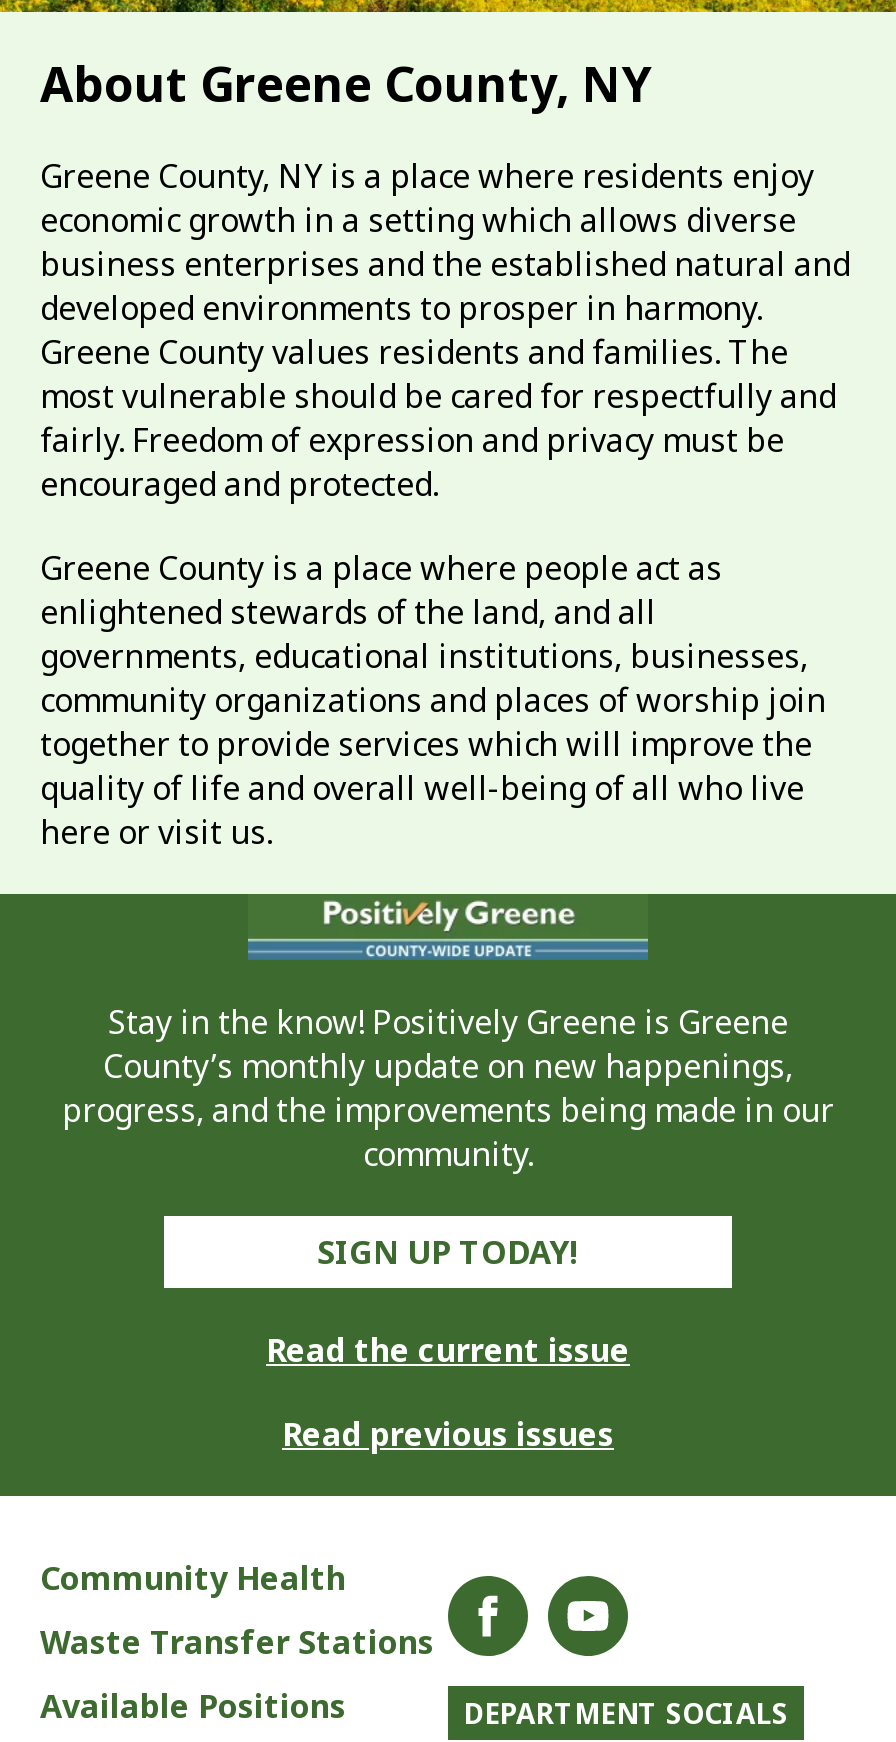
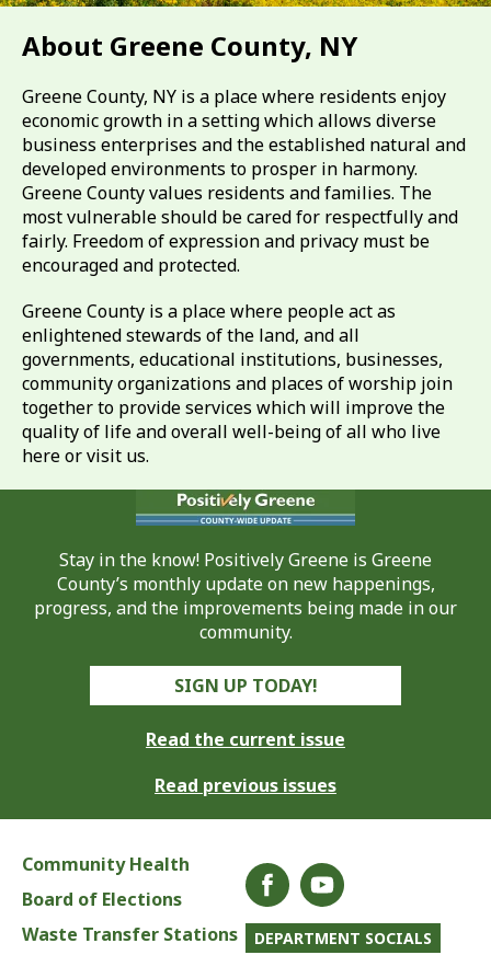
none -> [22,887,182,911] Board of Elections
moved [40,1620,434,1664] -> [22,922,238,946]: Waste Transfer Stations
[40,1684,346,1728] Available Positions -> none

